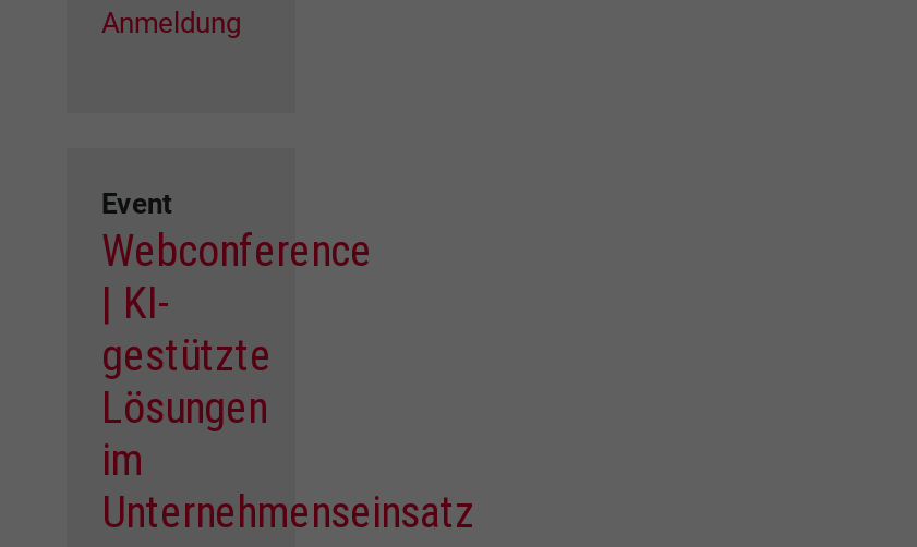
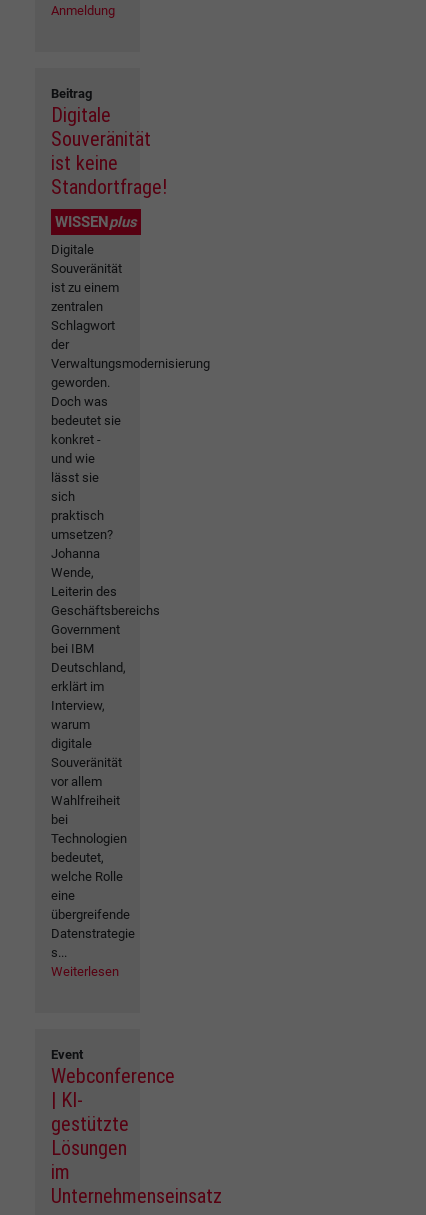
none -> [51,86,210,979] Beitrag | Digitale | Souveränität | ist keine | Standortfrage! | WISSENplus | Digitale | Souveränität | ist zu einem | zentralen | Schlagwort | der | Verwaltungsmodernisierung | geworden. | Doch was | bedeutet sie | konkret - | und wie | lässt sie | sich | praktisch | umsetzen? | Johanna | Wende, | Leiterin des | Geschäftsbereichs | Government | bei IBM | Deutschland, | erklärt im | Interview, | warum | digitale | Souveränität | vor allem | Wahlfreiheit | bei | Technologien | bedeutet, | welche Rolle | eine | übergreifende | Datenstrategie | s... | Weiterlesen

